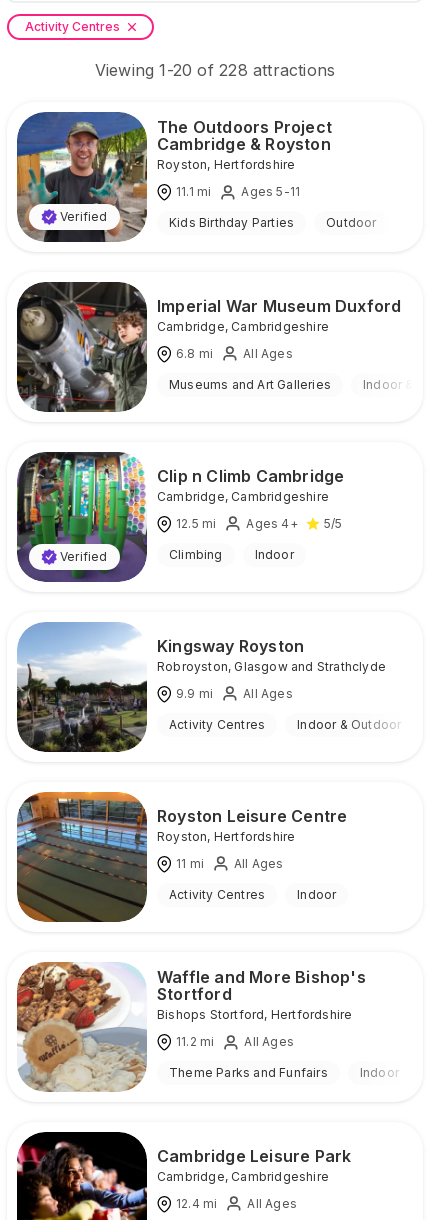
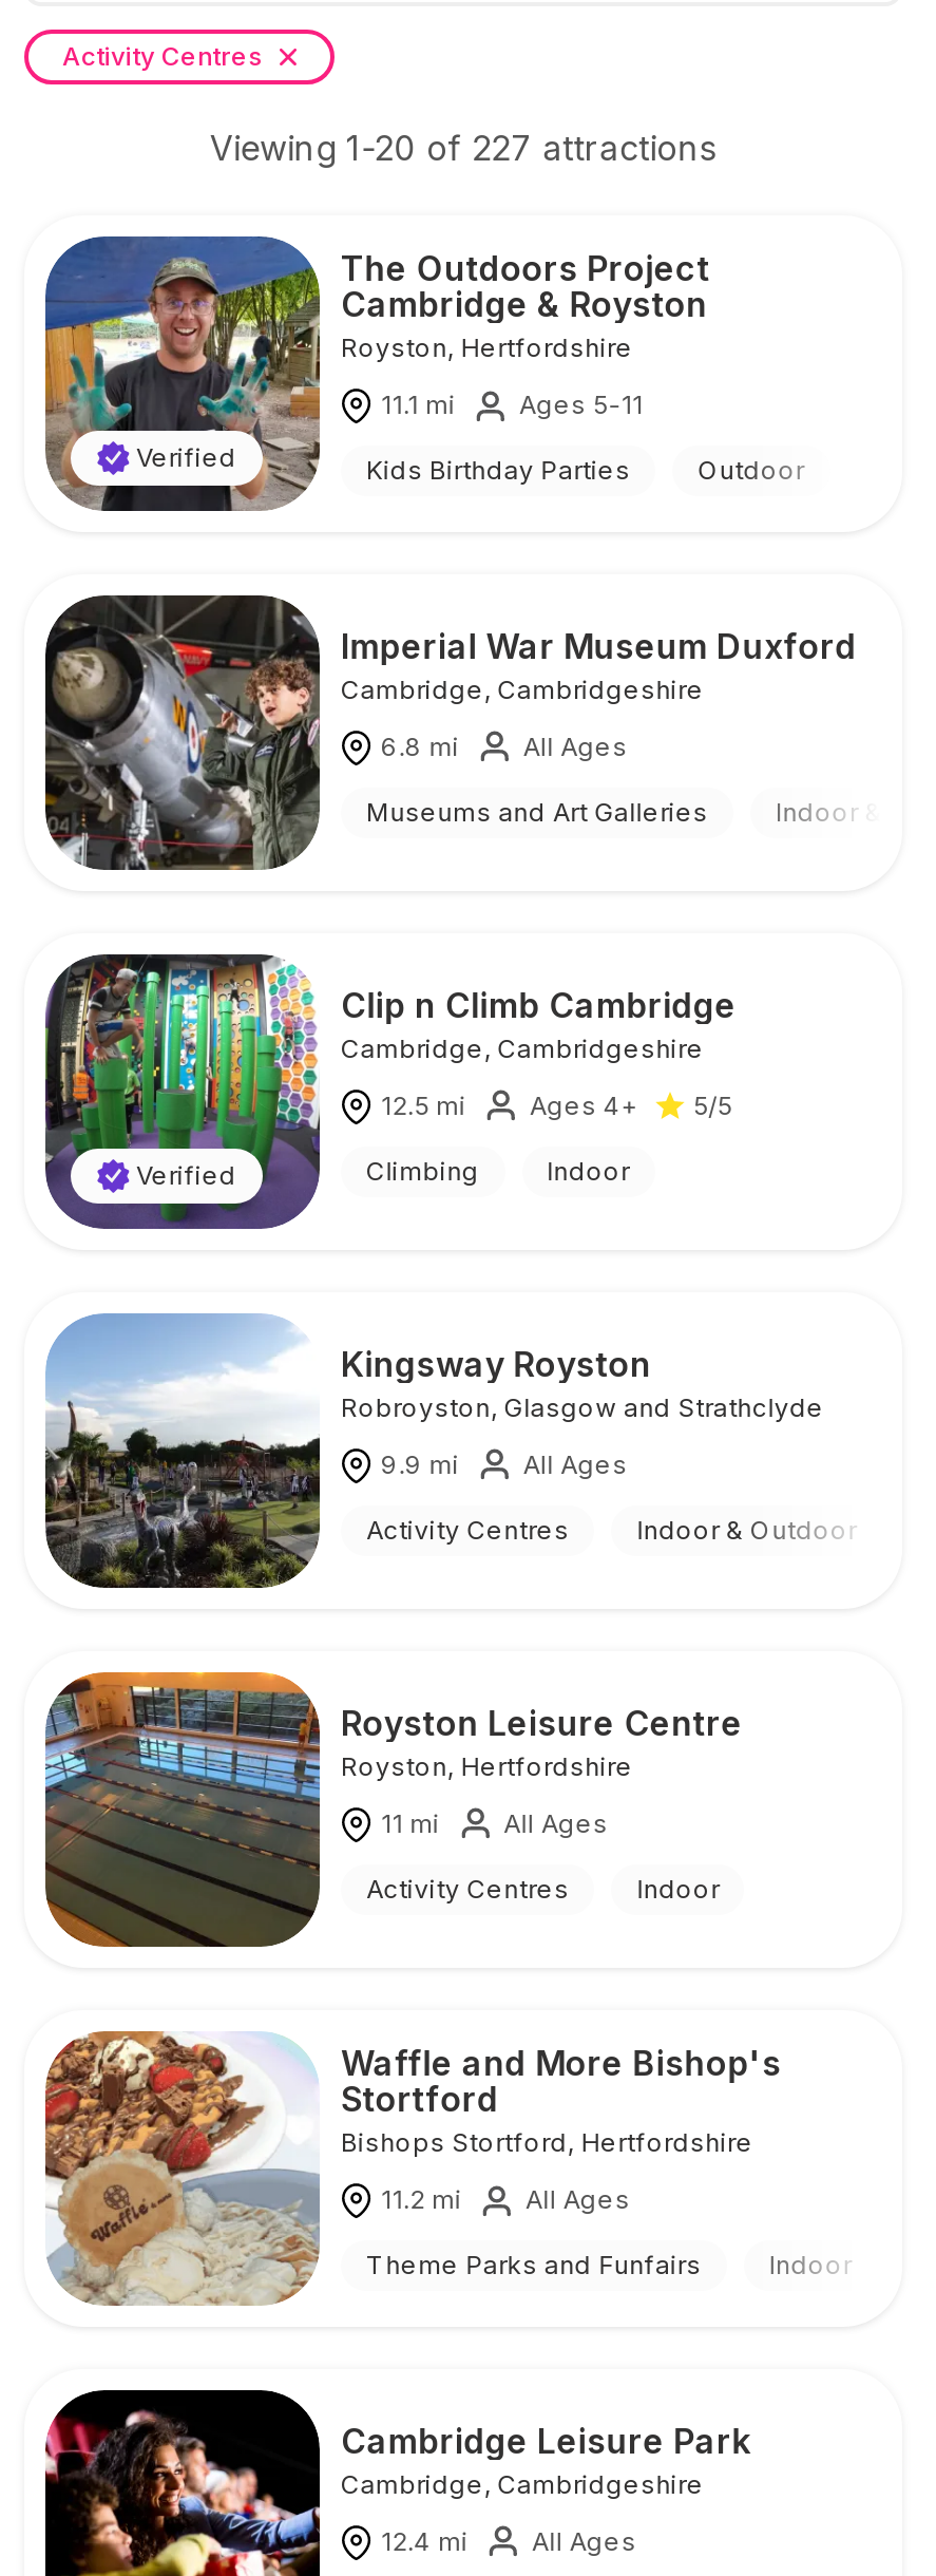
[95,60,335,80] Viewing 1-20 of 228 attractions -> [210,127,717,170] Viewing 1-20 of 227 attractions

